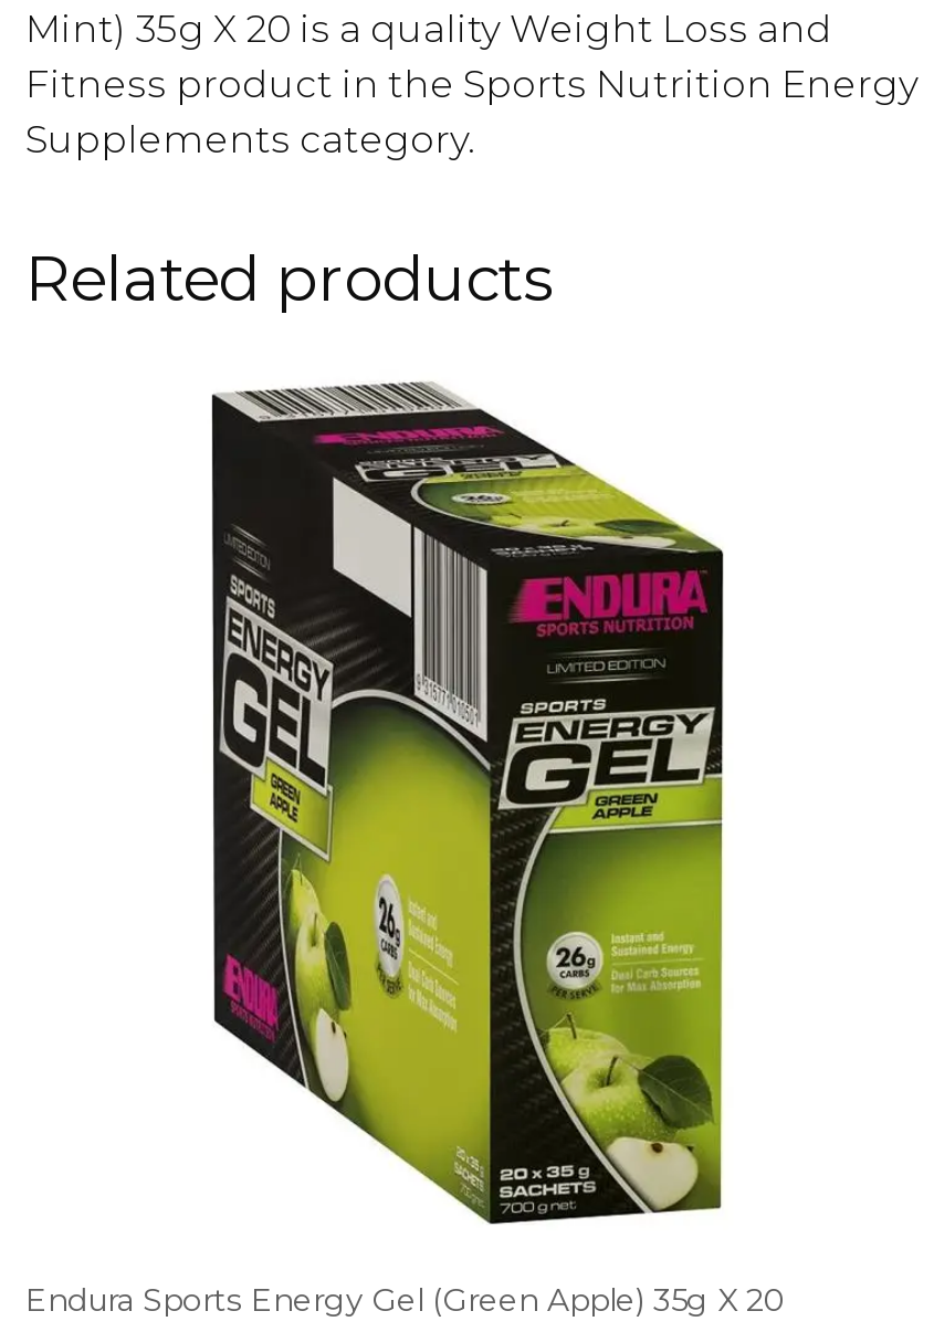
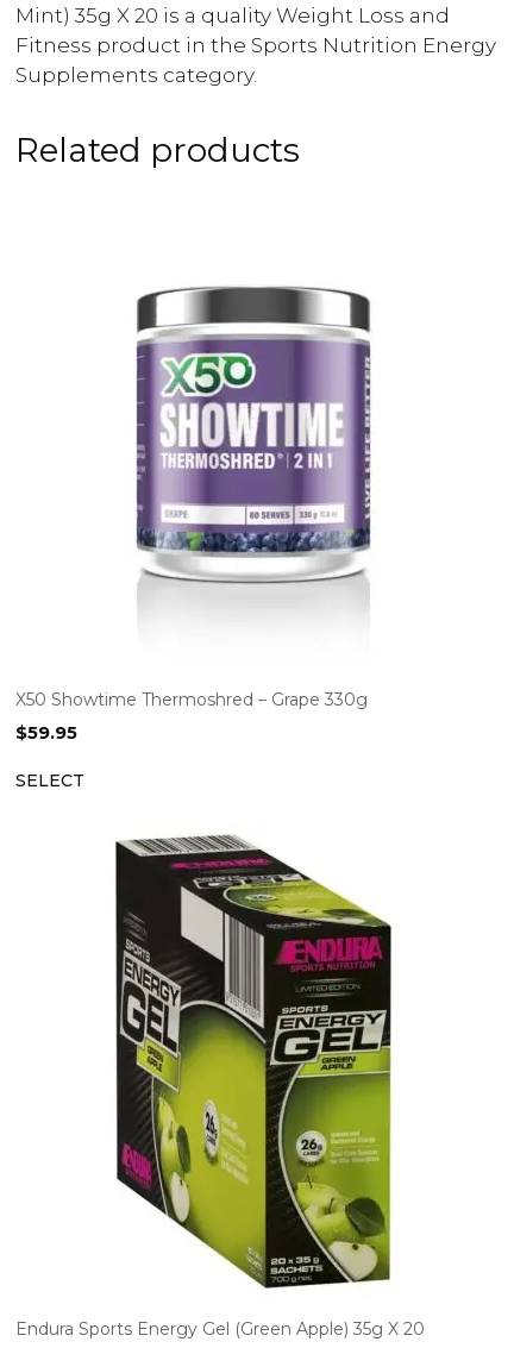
none -> [15,689,368,791] X50 Showtime Thermoshred – Grape 330g | $59.95 | SELECT
none -> [136,286,371,608] [image]

